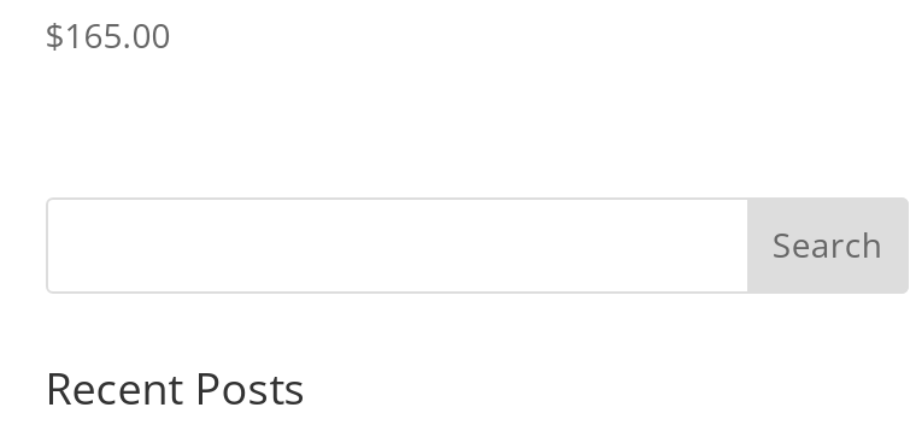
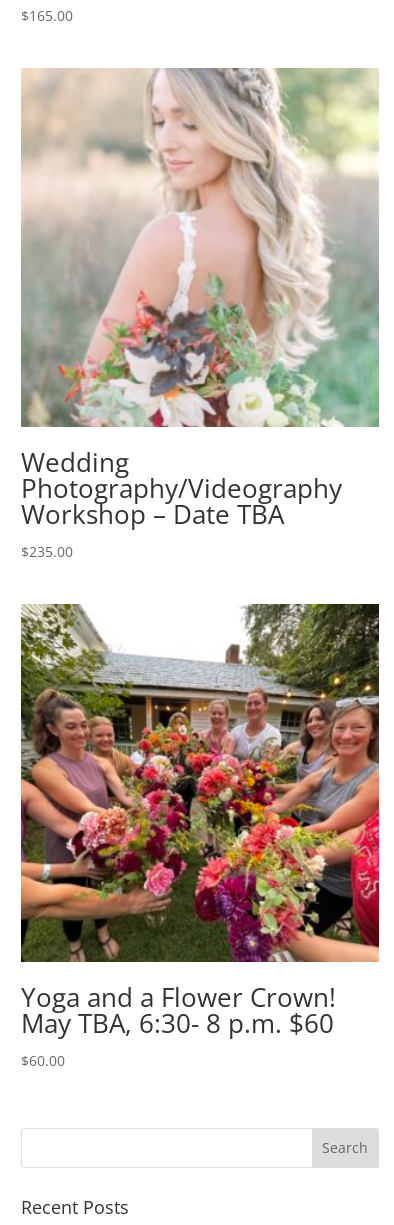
none -> [20,67,380,561] [image] | Wedding | Photography/Videography | Workshop – Date TBA | $235.00
none -> [20,603,380,1070] [image] | Yoga and a Flower Crown! | May TBA, 6:30- 8 p.m. $60 | $60.00

